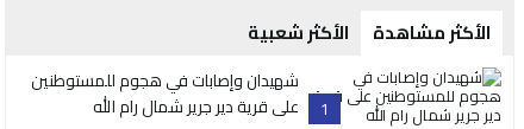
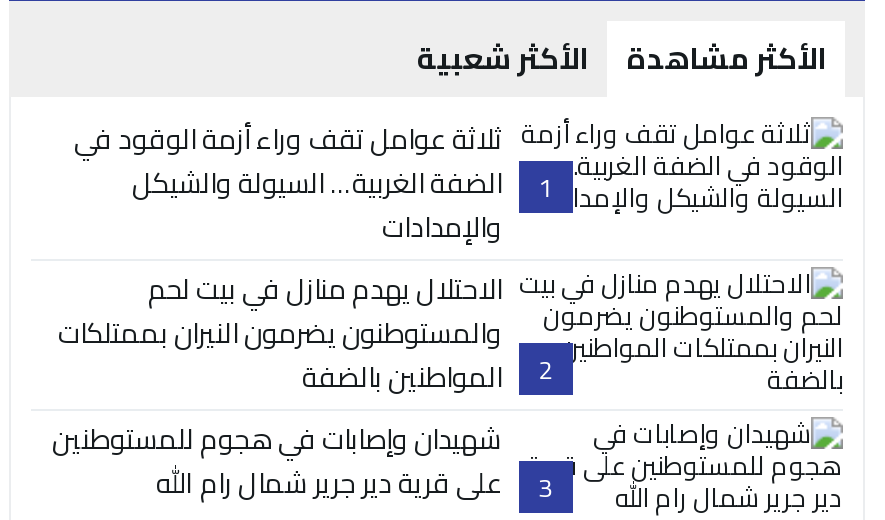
none -> [74,113,843,393] [image] | ثلاثة عوامل تقف وراء أزمة الوقود في | الضفة الغربية… السيولة والشيكل | والإمدادات | 2
none -> [58,263,552,511] الاحتلال يهدم منازل في بيت لحم | والمستوطنون يضرمون النيران بممتلكات | المواطنين بالضفة | 3

